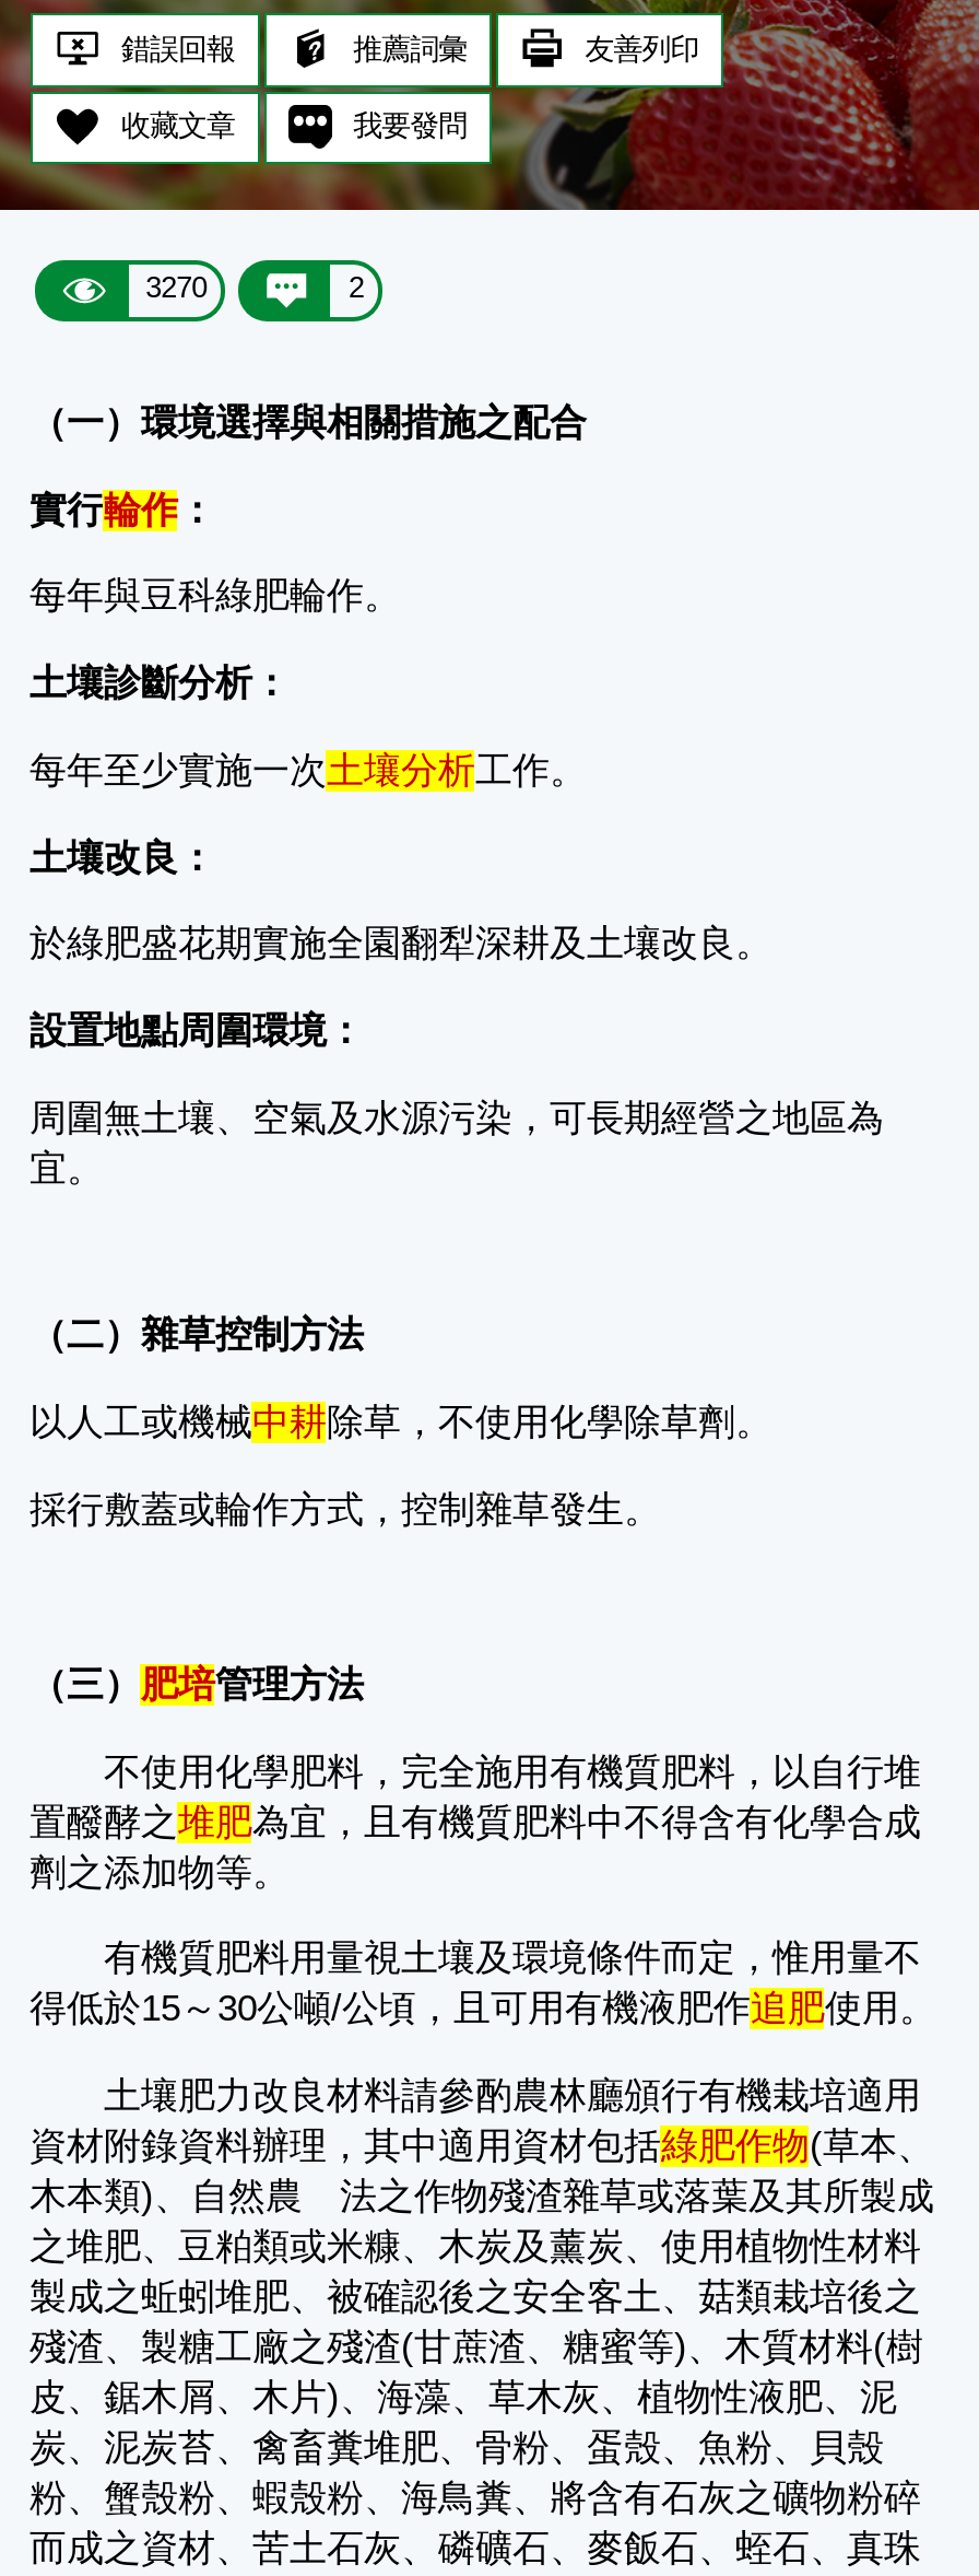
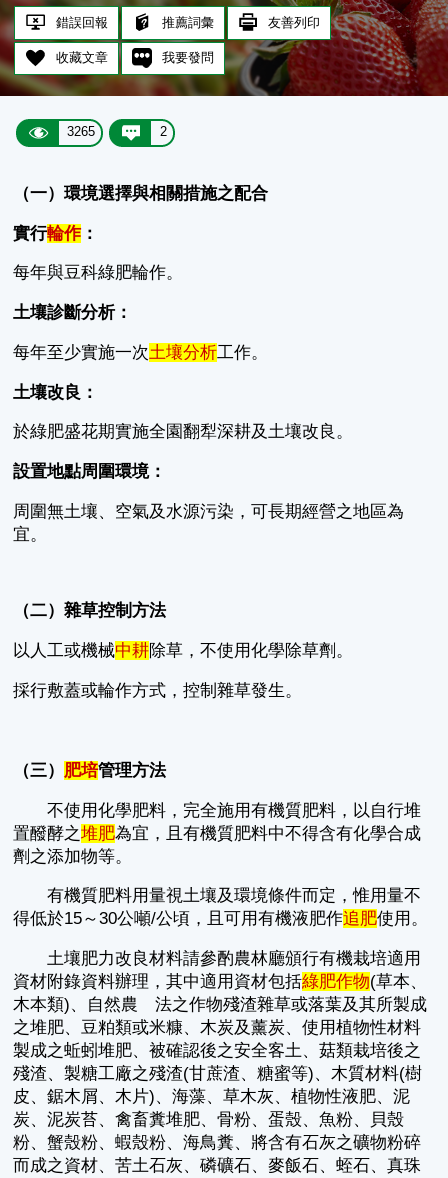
[146,272,207,305] 3270 -> [67,124,95,139] 3265

